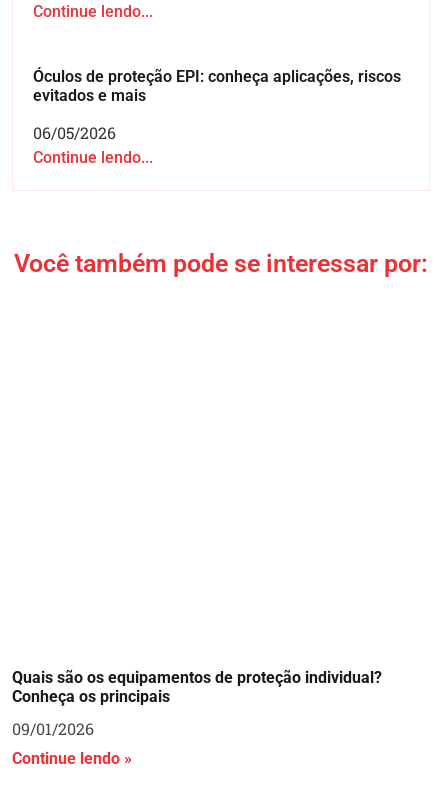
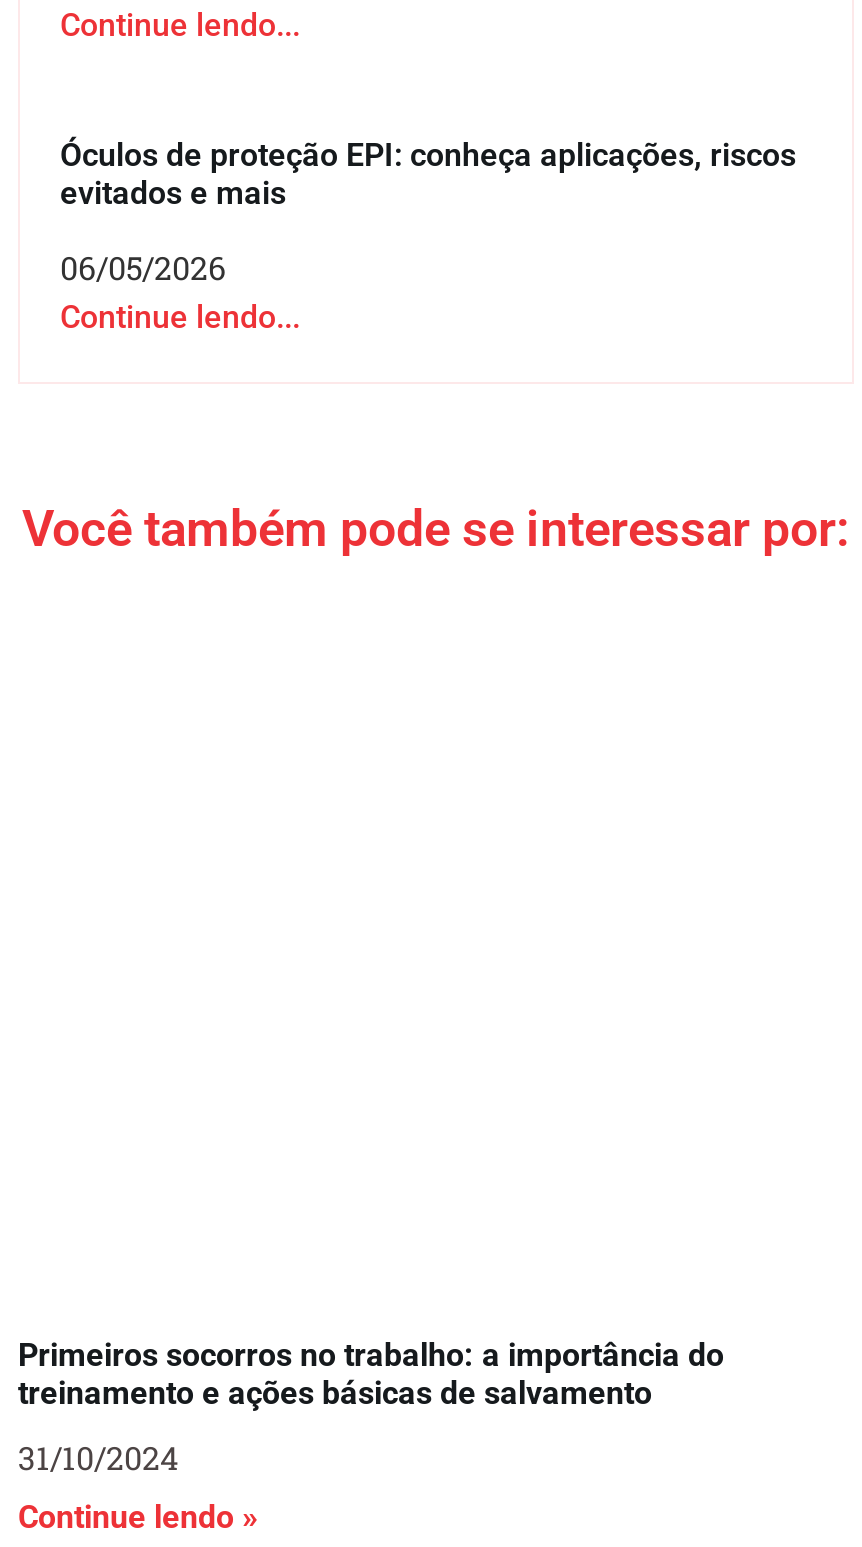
[12,667,382,705] Quais são os equipamentos de proteção individual? | Conheça os principais -> [18,1335,724,1411] Primeiros socorros no trabalho: a importância do | treinamento e ações básicas de salvamento
[12,717,94,738] 09/01/2026 -> [18,1435,178,1477] 31/10/2024

